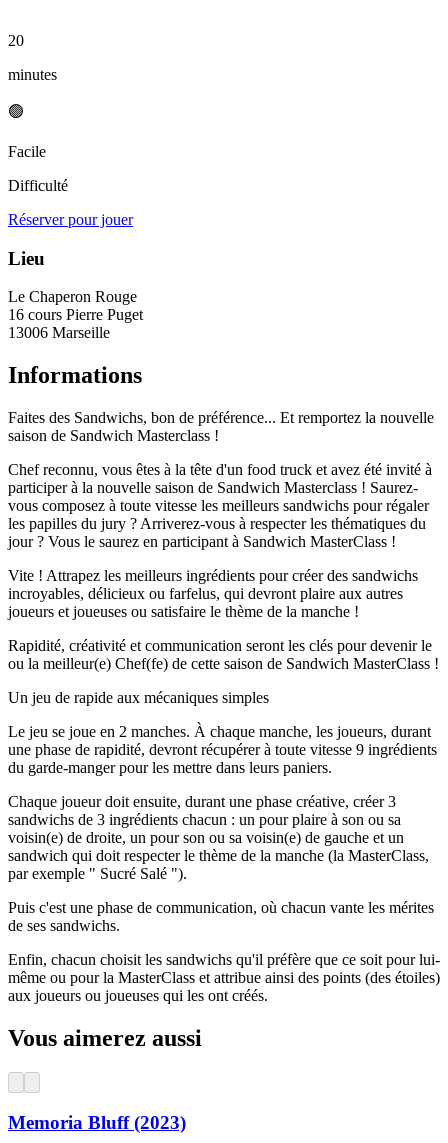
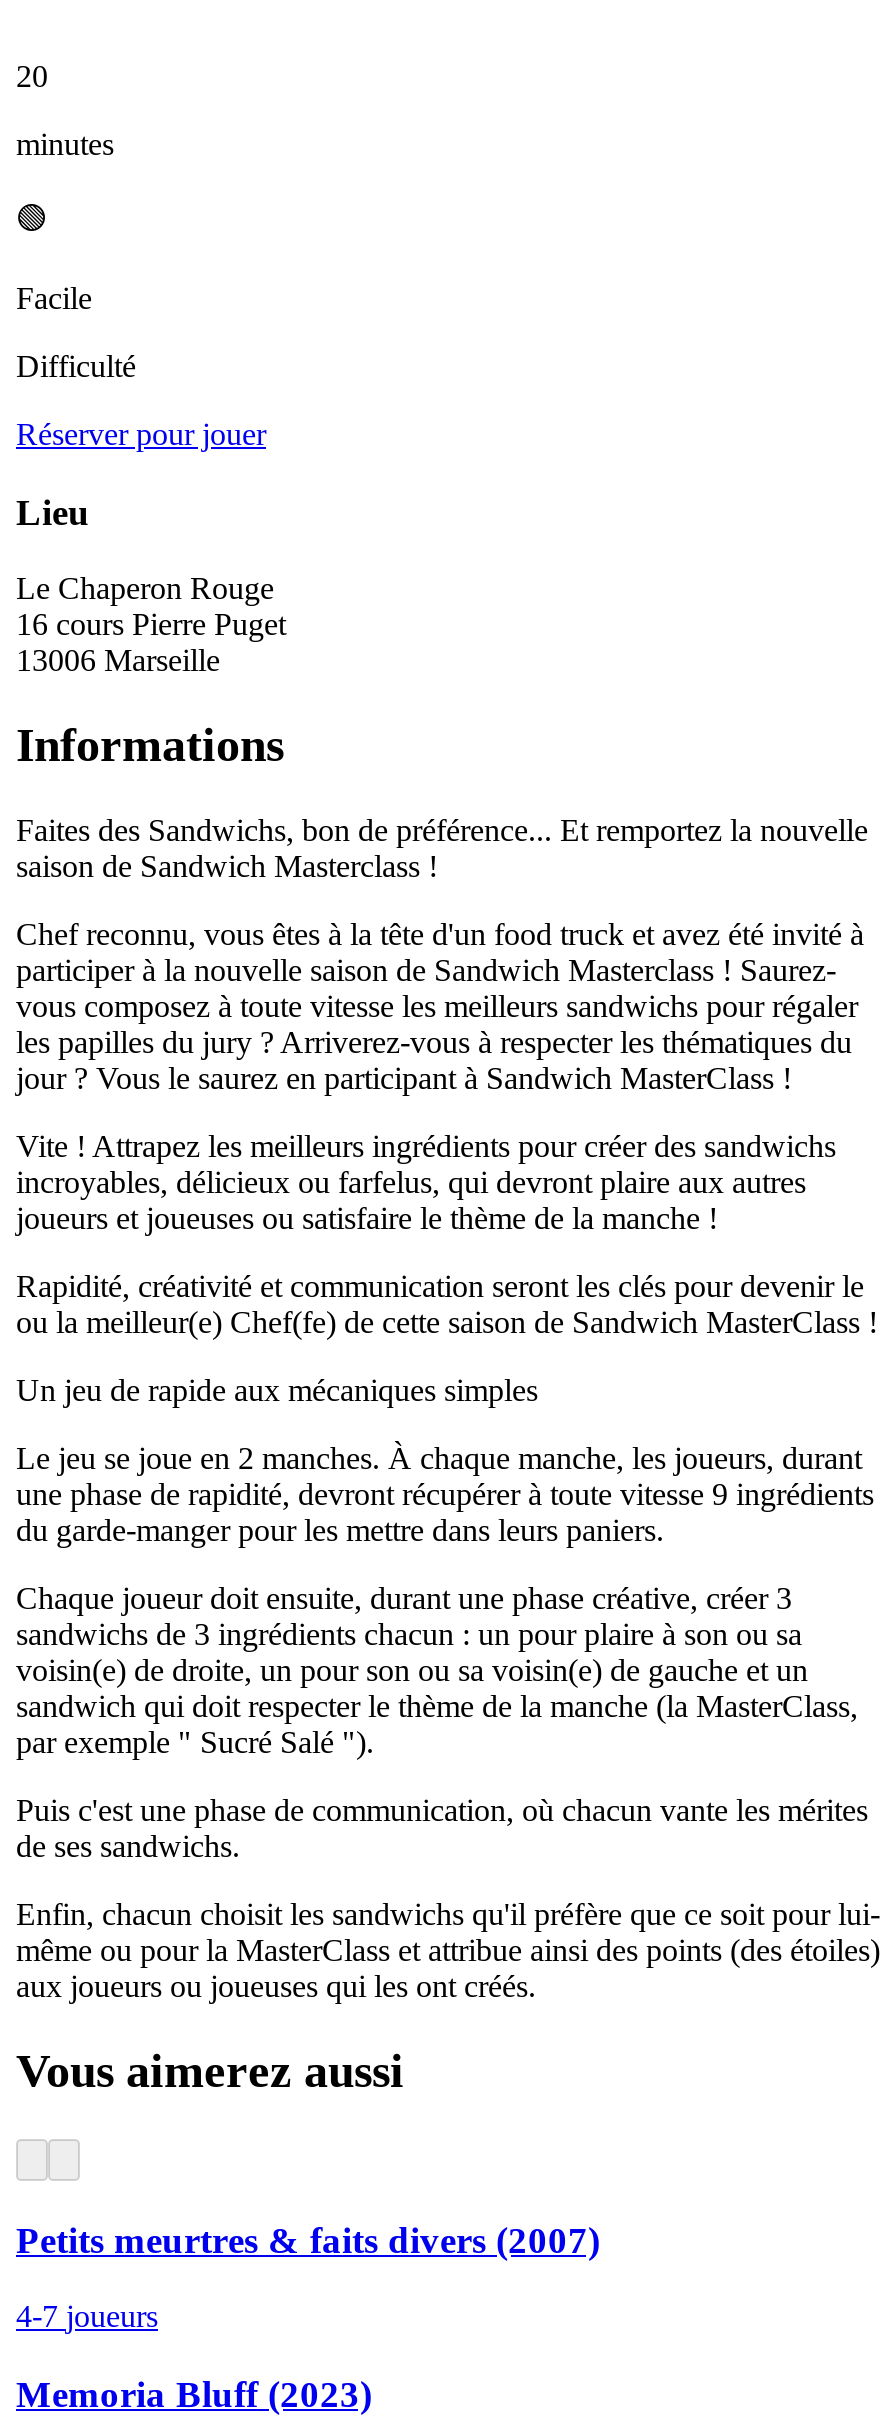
none -> [16,2218,600,2334] Petits meurtres & faits divers (2007) | 4-7 joueurs

